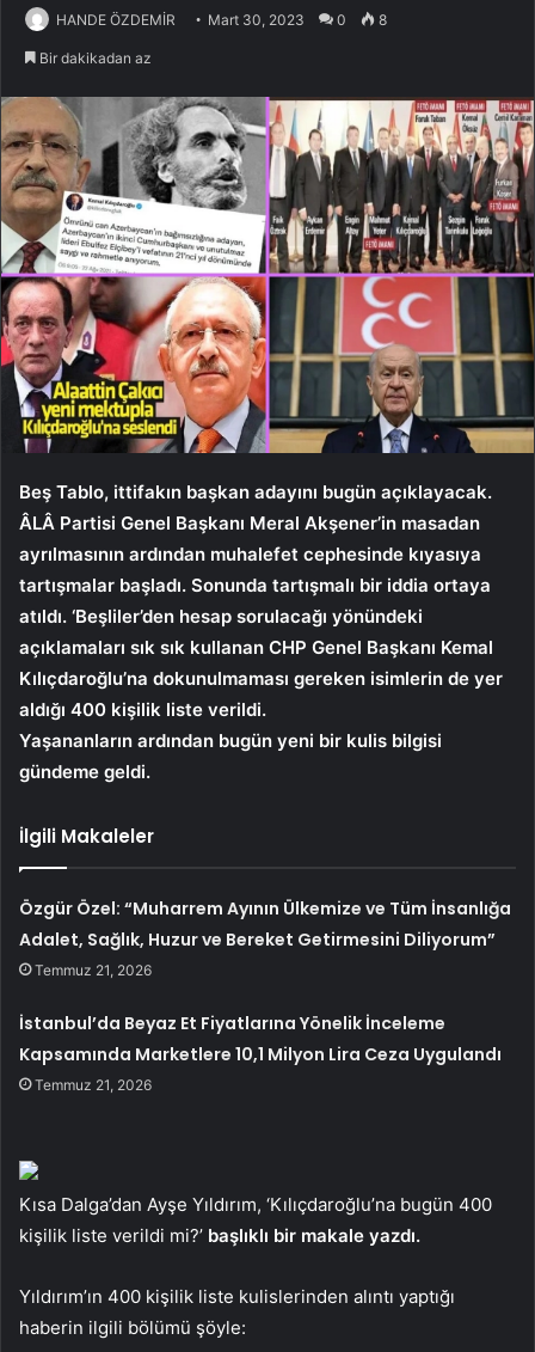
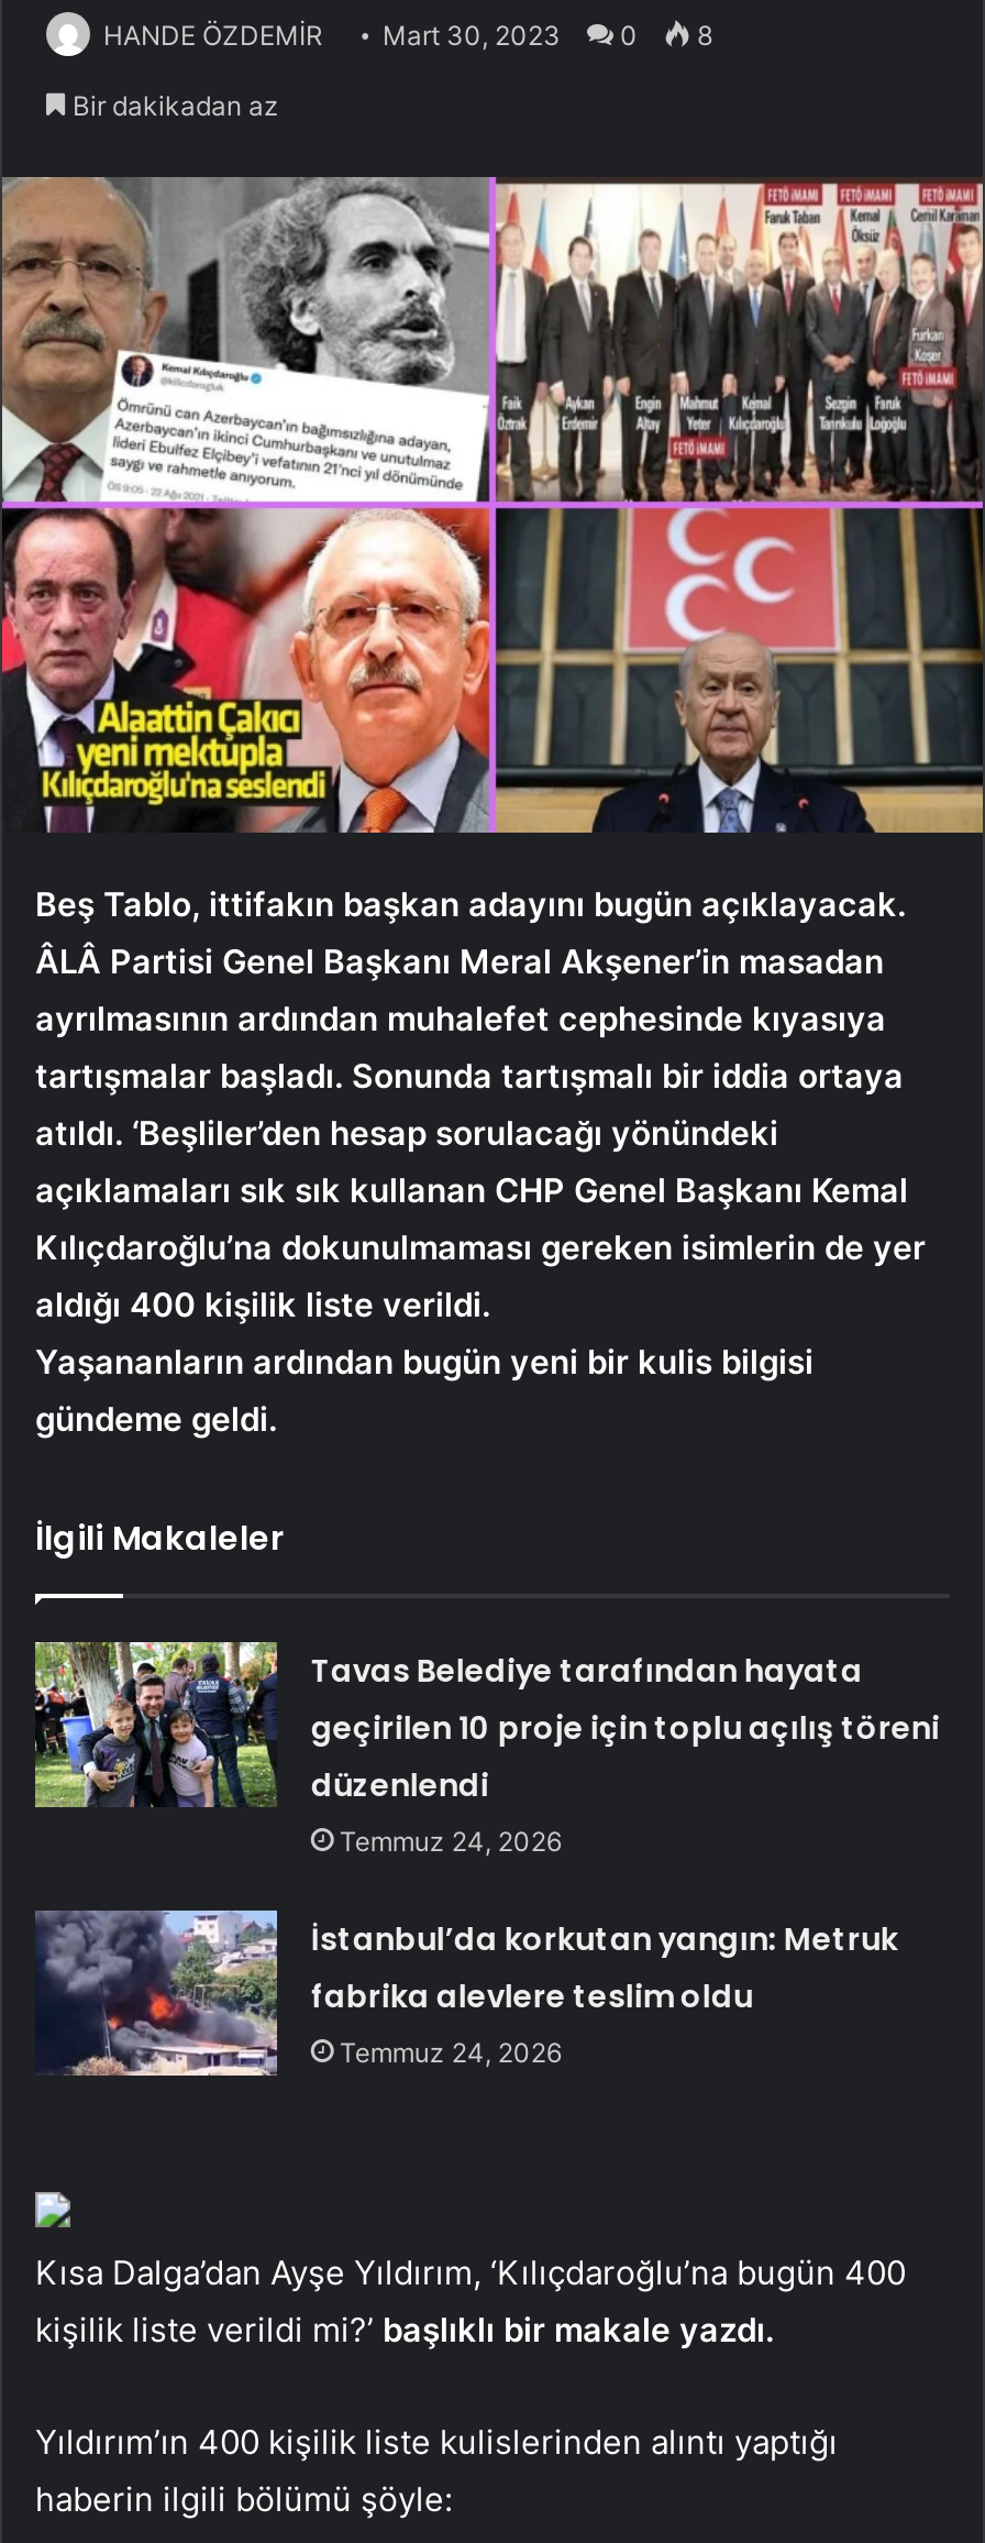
[19,896,511,979] Özgür Özel: “Muharrem Ayının Ülkemize ve Tüm İnsanlığa | Adalet, Sağlık, Huzur ve Bereket Getirmesini Diliyorum” | Temmuz 21, 2026 -> [311,1648,939,1857] Tavas Belediye tarafından hayata | geçirilen 10 proje için toplu açılış töreni | düzenlendi | Temmuz 24, 2026
[19,1011,502,1093] İstanbul’da Beyaz Et Fiyatlarına Yönelik İnceleme | Kapsamında Marketlere 10,1 Milyon Lira Ceza Uygulandı | Temmuz 21, 2026 -> [311,1916,898,2068] İstanbul’da korkutan yangın: Metruk | fabrika alevlere teslim oldu | Temmuz 24, 2026

